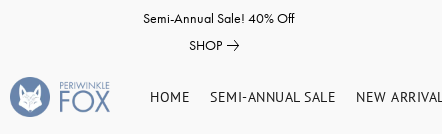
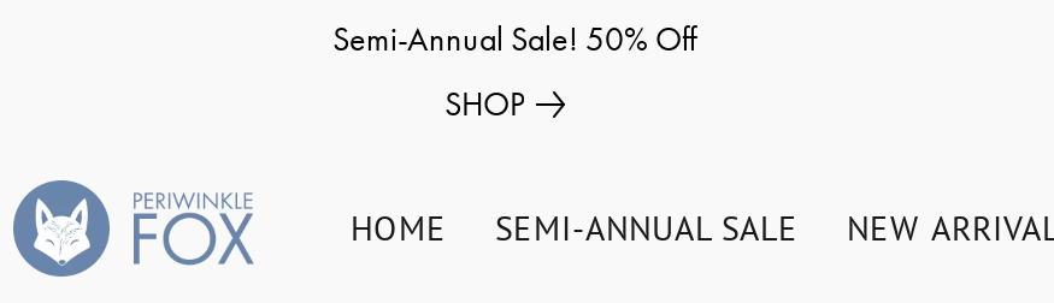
[142,9,293,27] Semi-Annual Sale! 40% Off -> [332,17,696,60] Semi-Annual Sale! 50% Off

